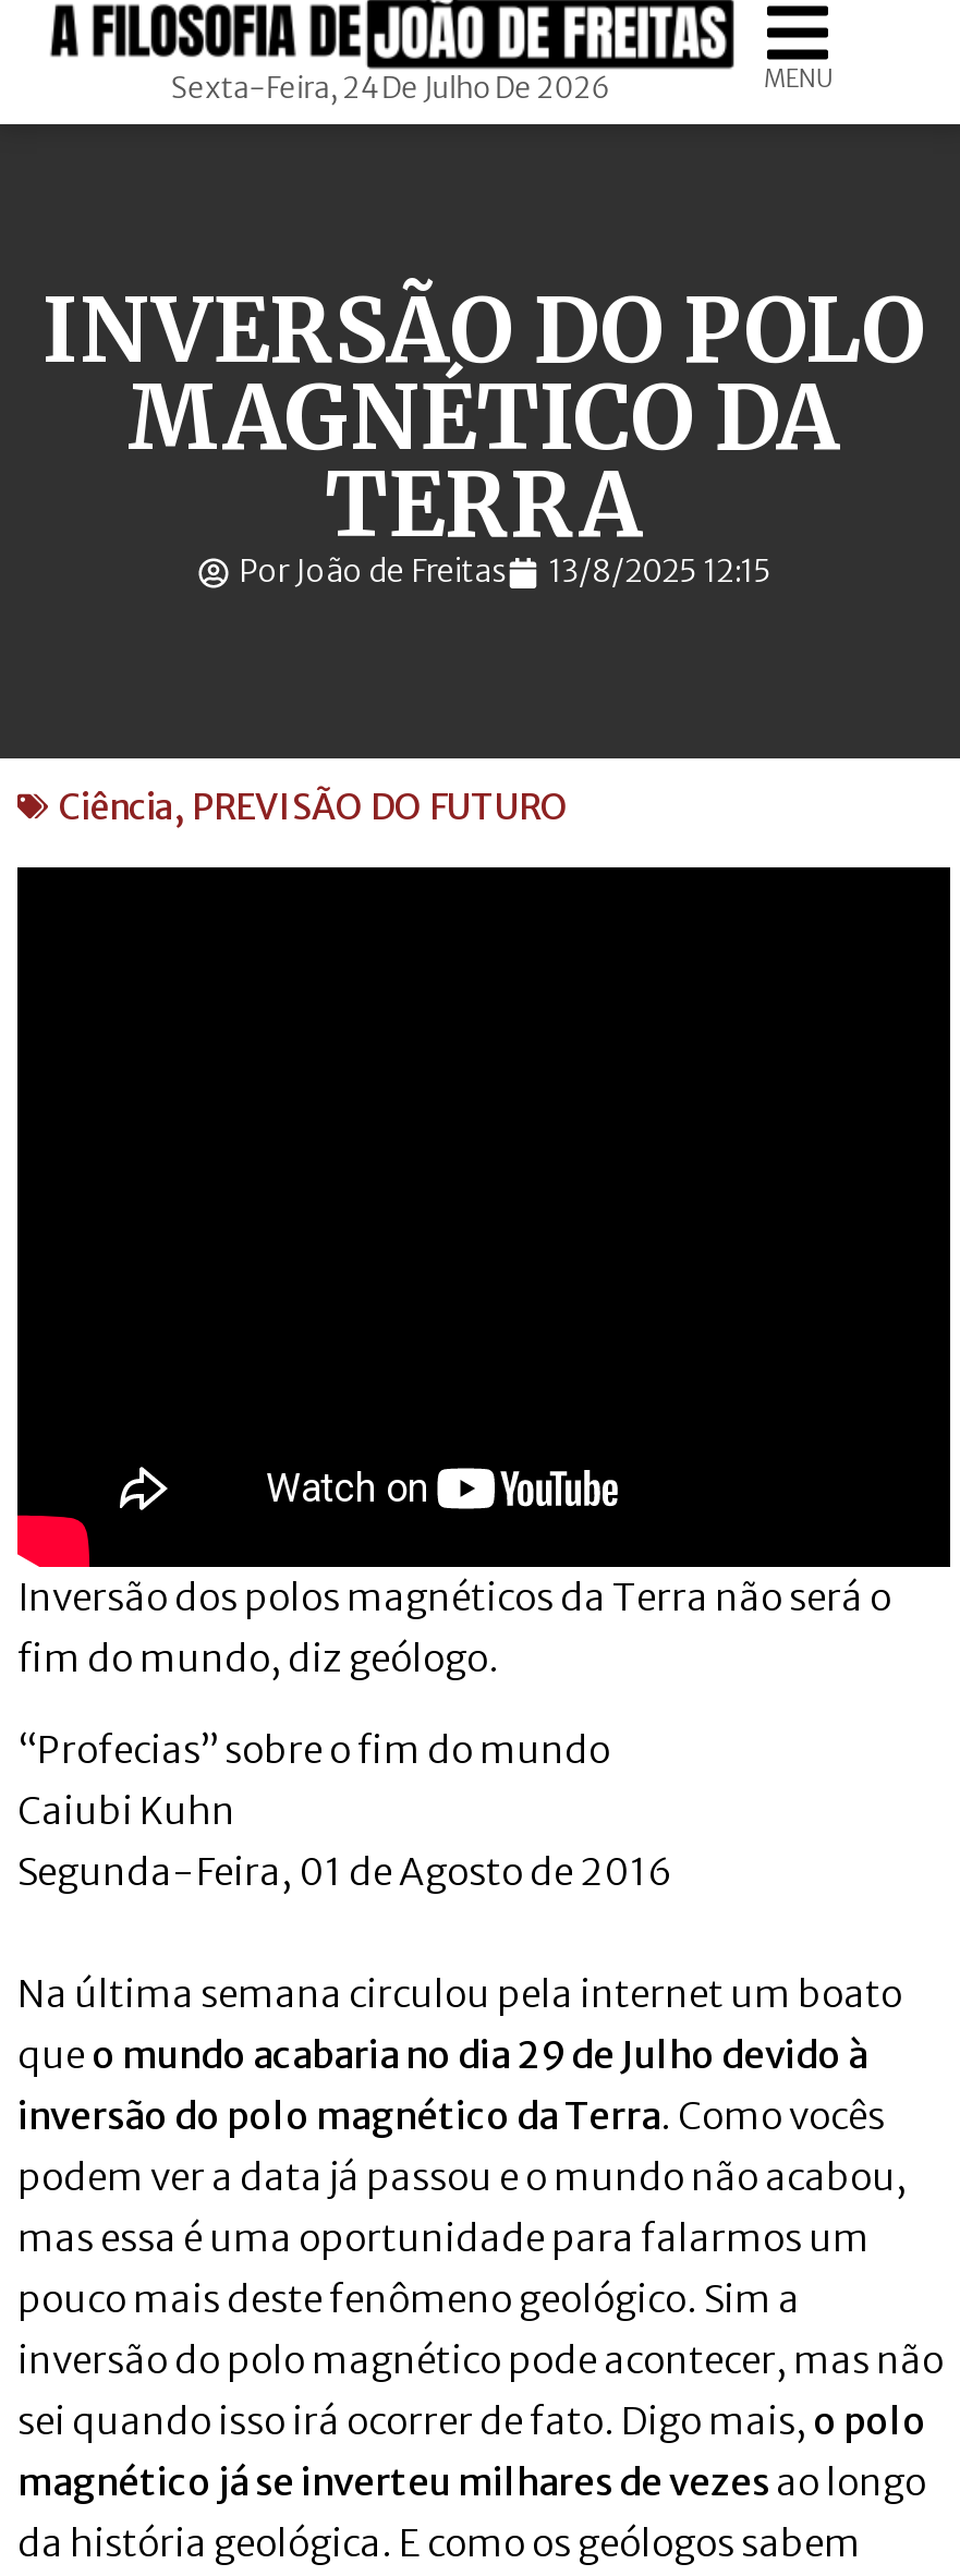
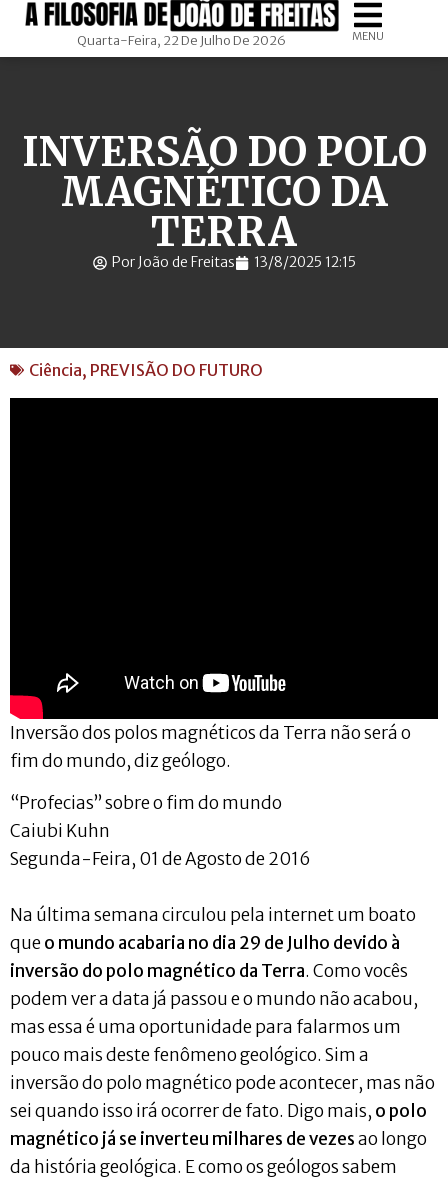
[170,70,611,107] Sexta-Feira, 24 De Julho De 2026 -> [77,32,286,49] Quarta-Feira, 22 De Julho De 2026

